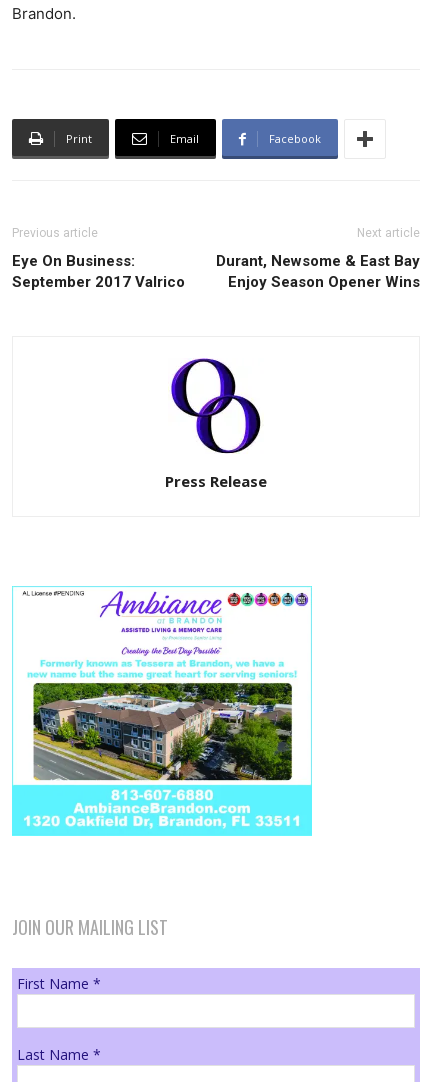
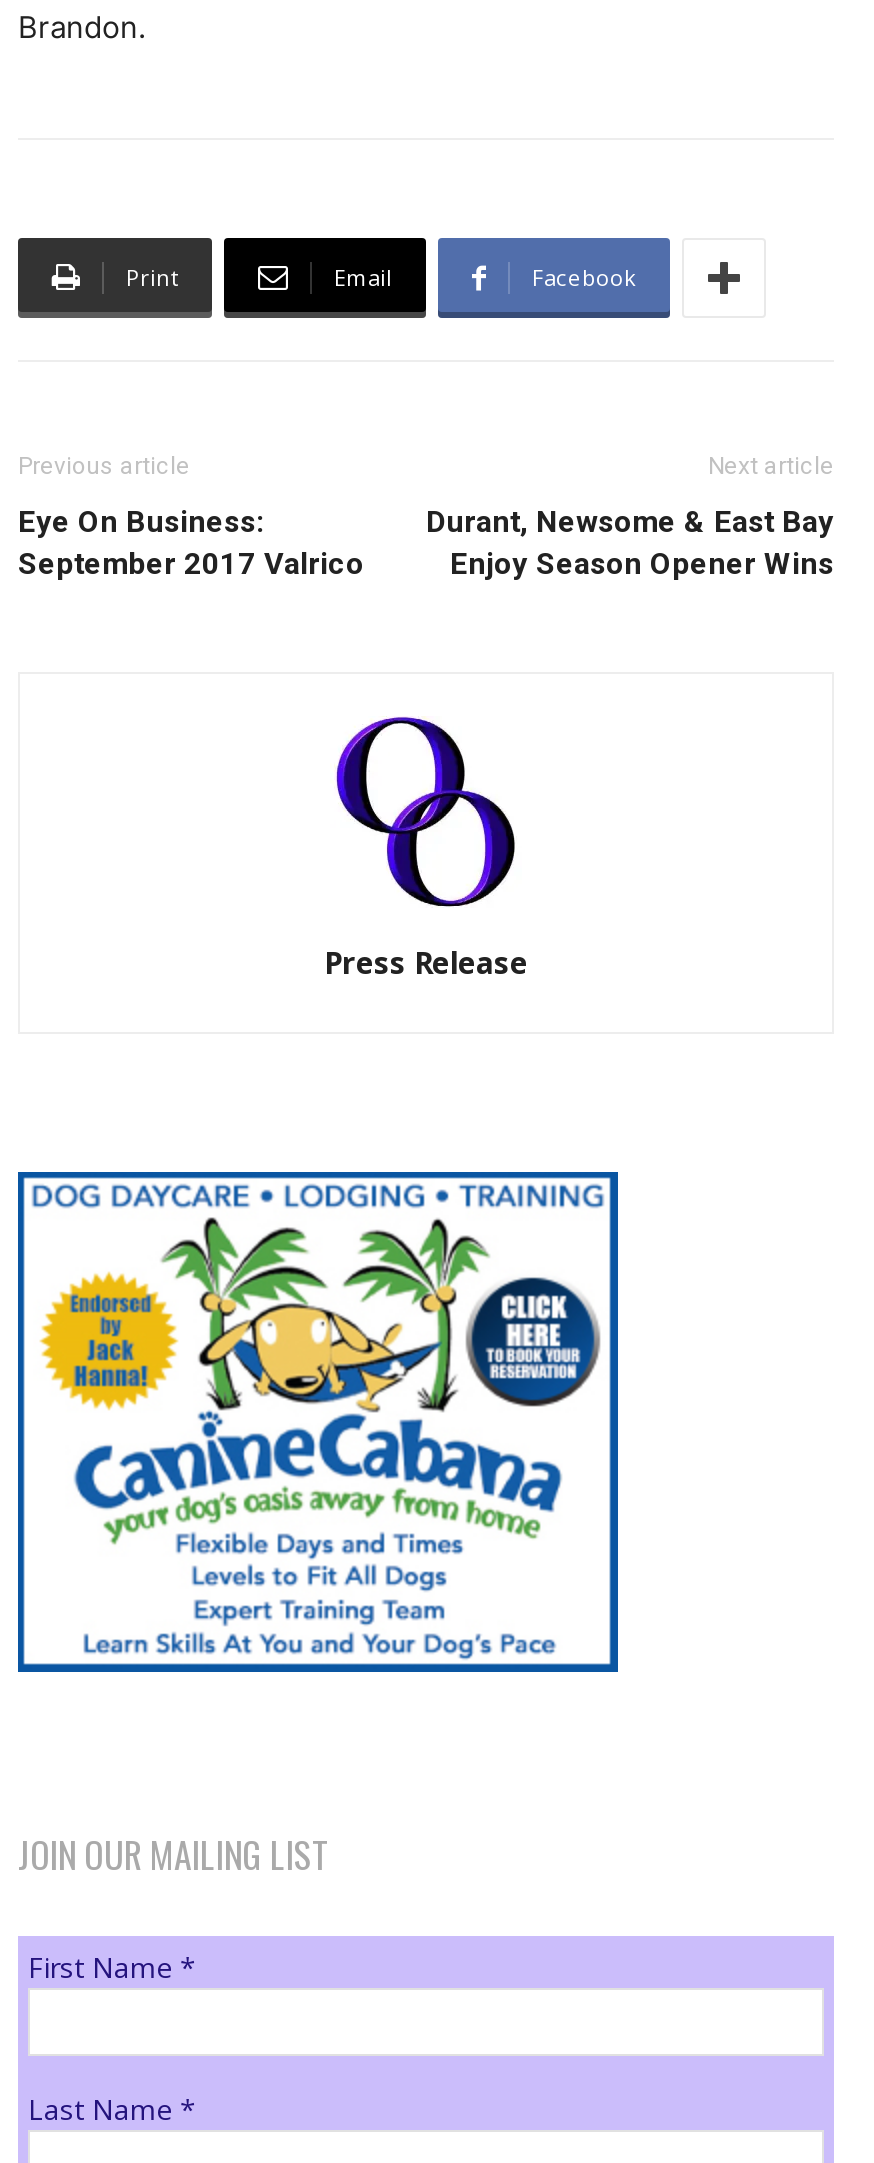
[11,586,313,837] [image] -> [16,1170,620,1674] [image]

